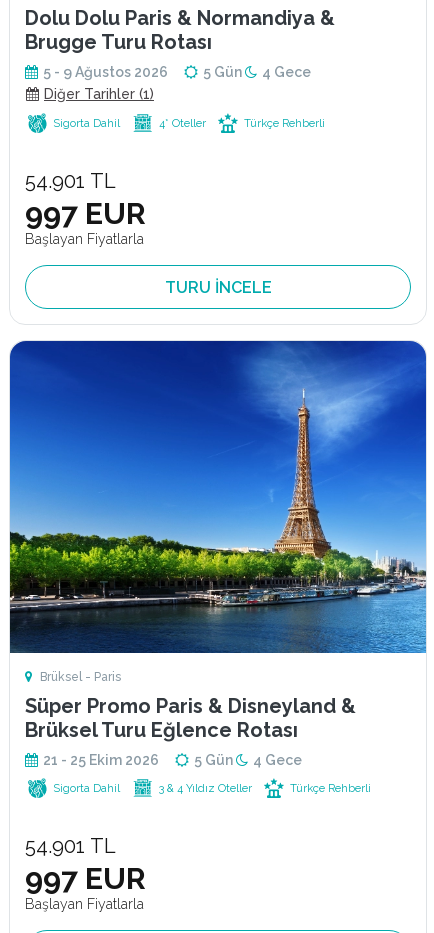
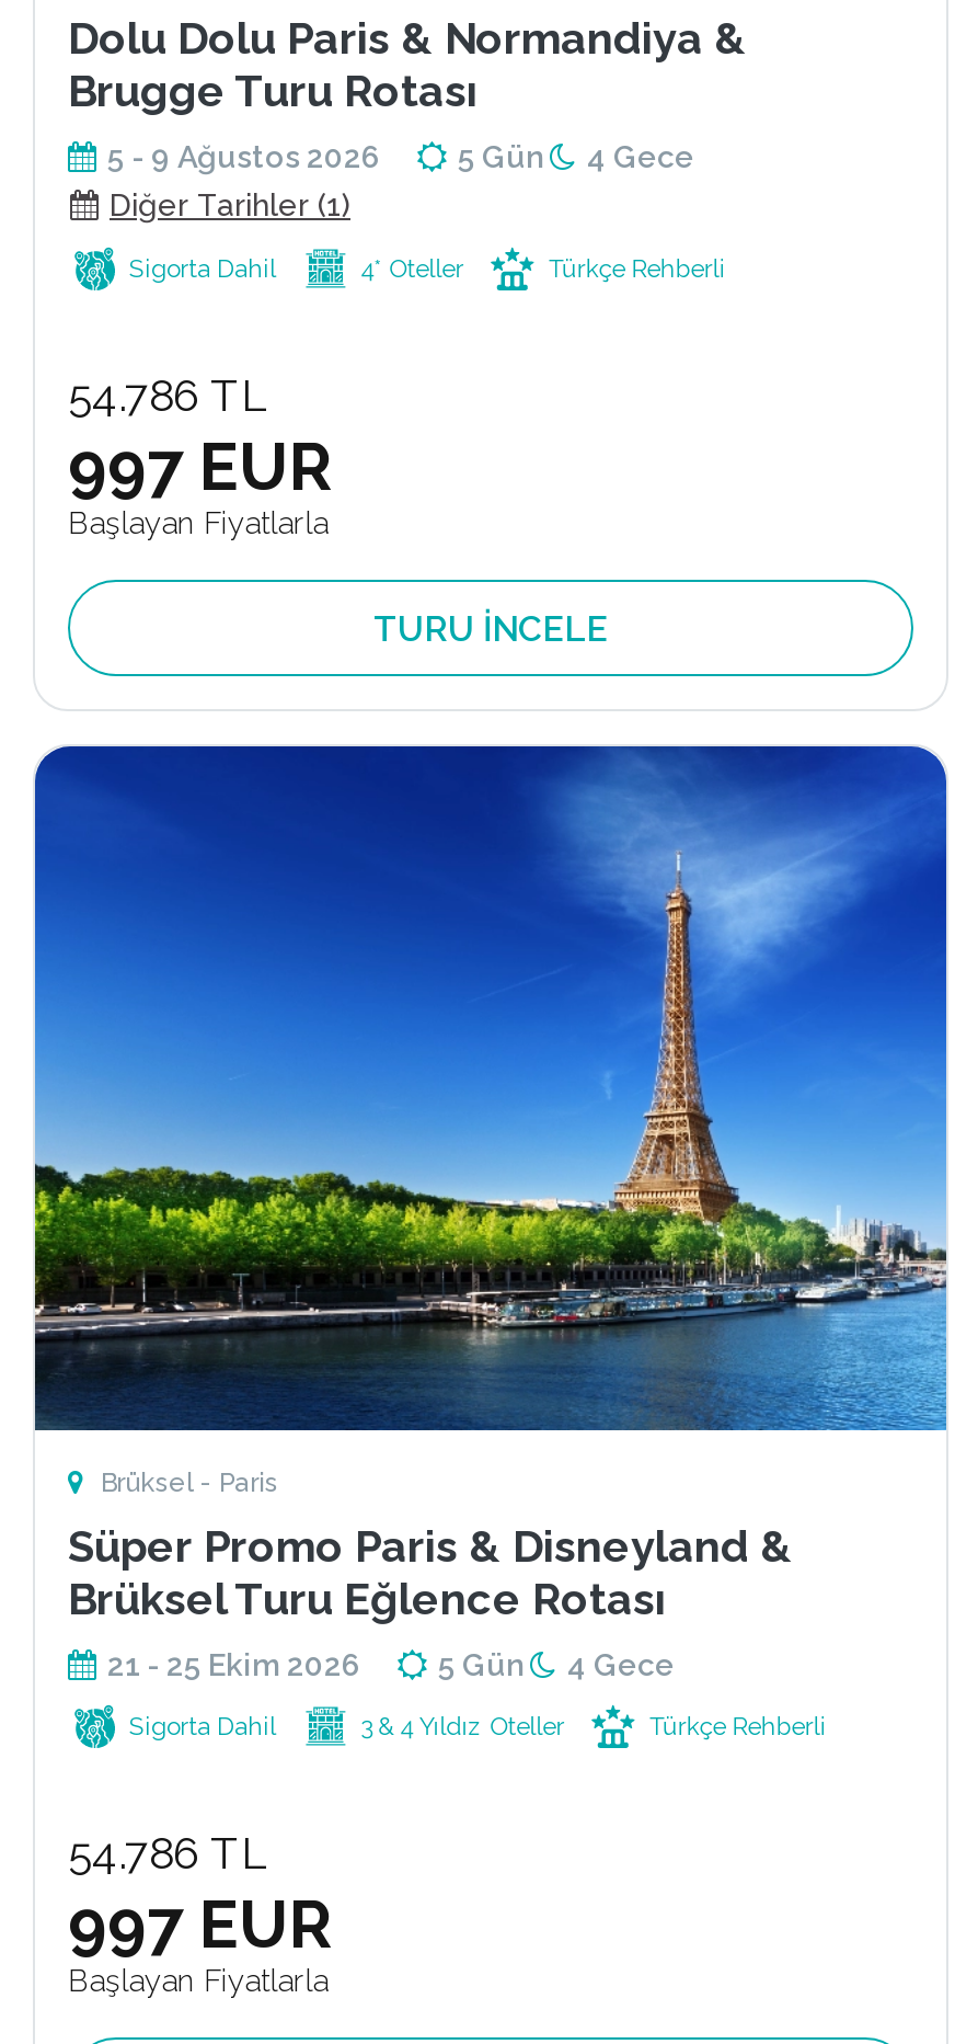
[25,169,116,193] 54.901 TL -> [68,369,267,422] 54.786 TL
[25,834,116,858] 54.901 TL -> [68,1827,267,1880] 54.786 TL

